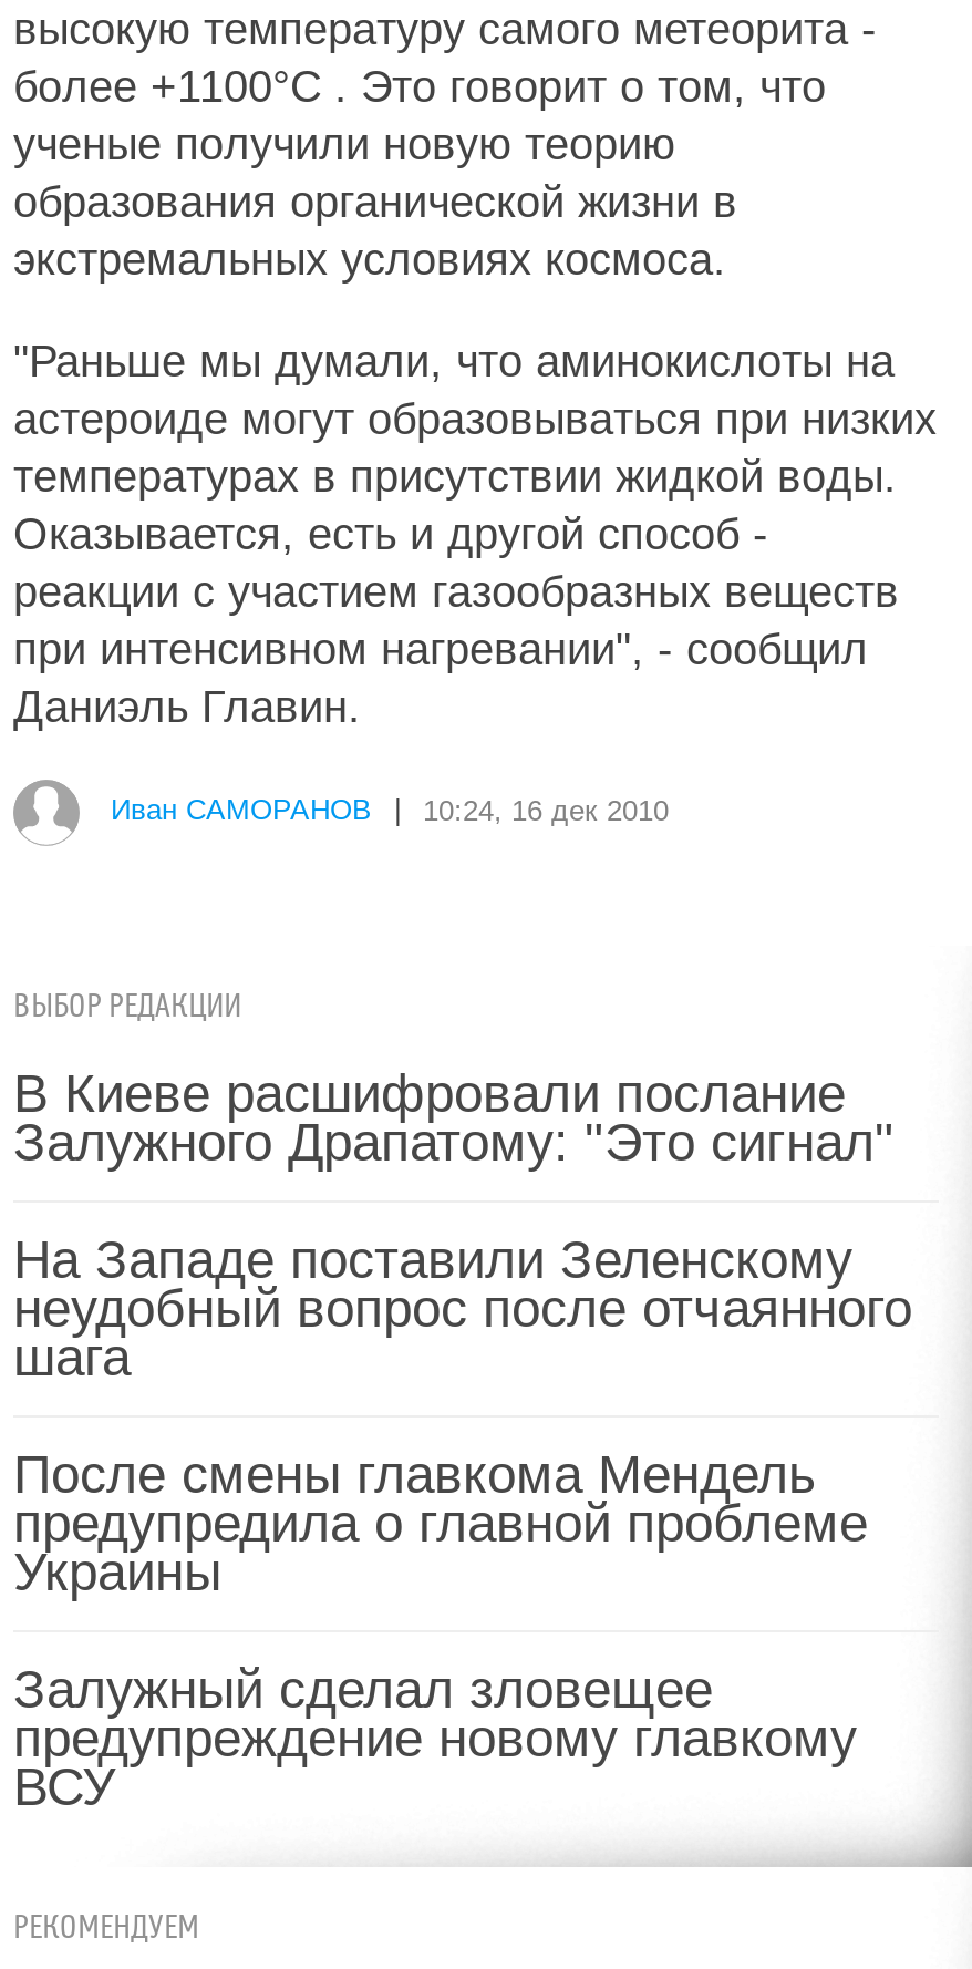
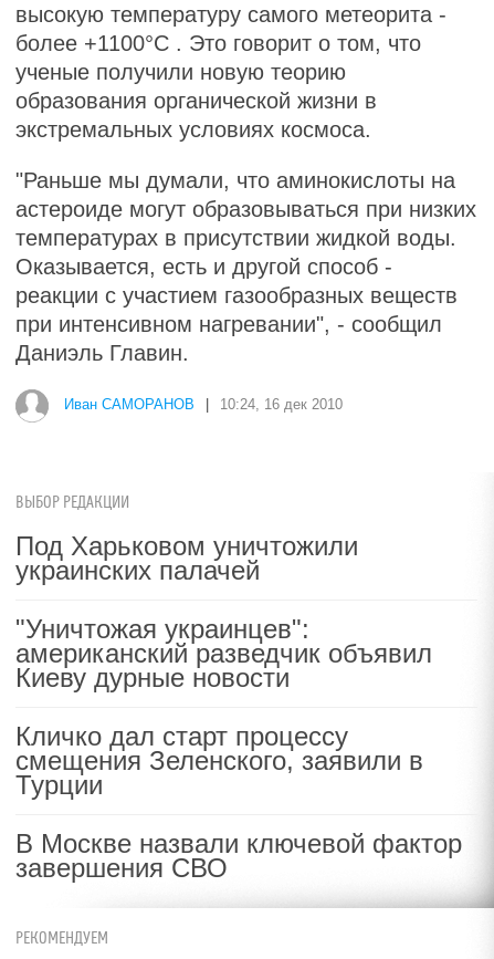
[13,1063,895,1172] В Киеве расшифровали послание | Залужного Драпатому: "Это сигнал" -> [15,531,358,585] Под Харьковом уничтожили | украинских палачей
[13,1229,912,1386] На Западе поставили Зеленскому | неудобный вопрос после отчаянного | шага -> [15,614,432,692] "Уничтожая украинцев": | американский разведчик объявил | Киеву дурные новости
[13,1444,868,1601] После смены главкома Мендель | предупредила о главной проблеме | Украины -> [15,721,423,800] Кличко дал старт процессу | смещения Зеленского, заявили в | Турции
[13,1659,857,1816] Залужный сделал зловещее | предупреждение новому главкому | ВСУ -> [15,828,462,883] В Москве назвали ключевой фактор | завершения СВО

